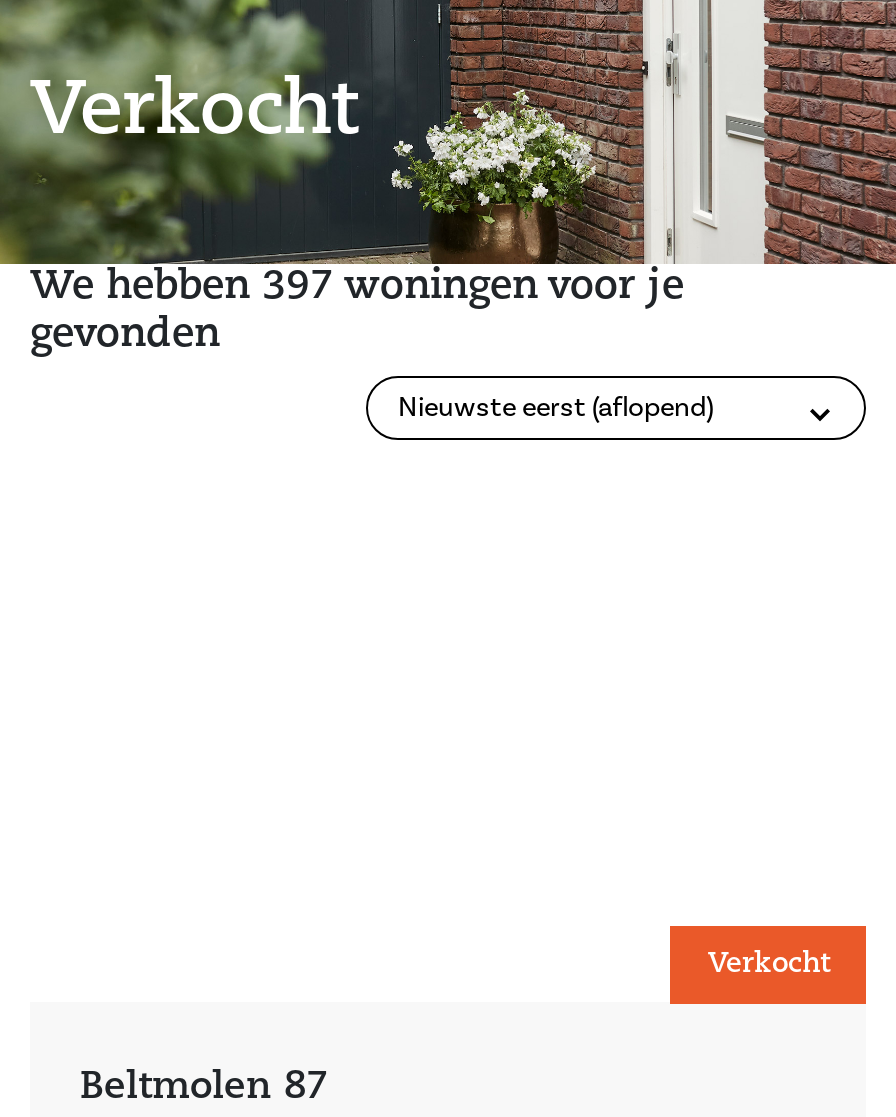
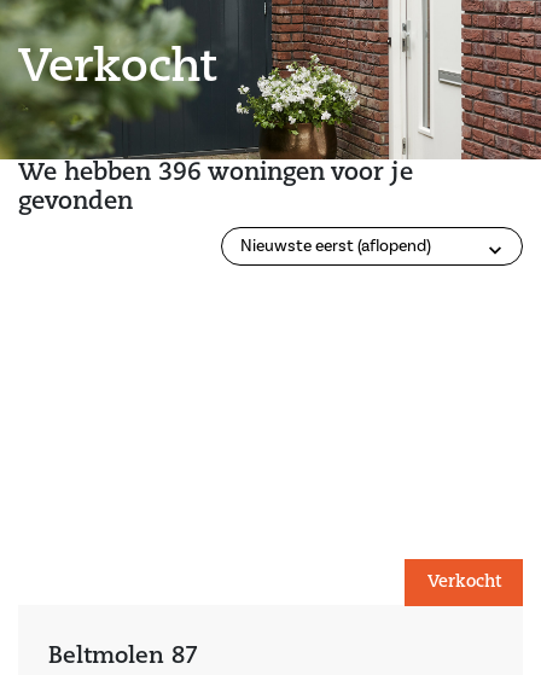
[30,268,684,308] We hebben 397 woningen voor je -> [18,162,413,186] We hebben 396 woningen voor je

